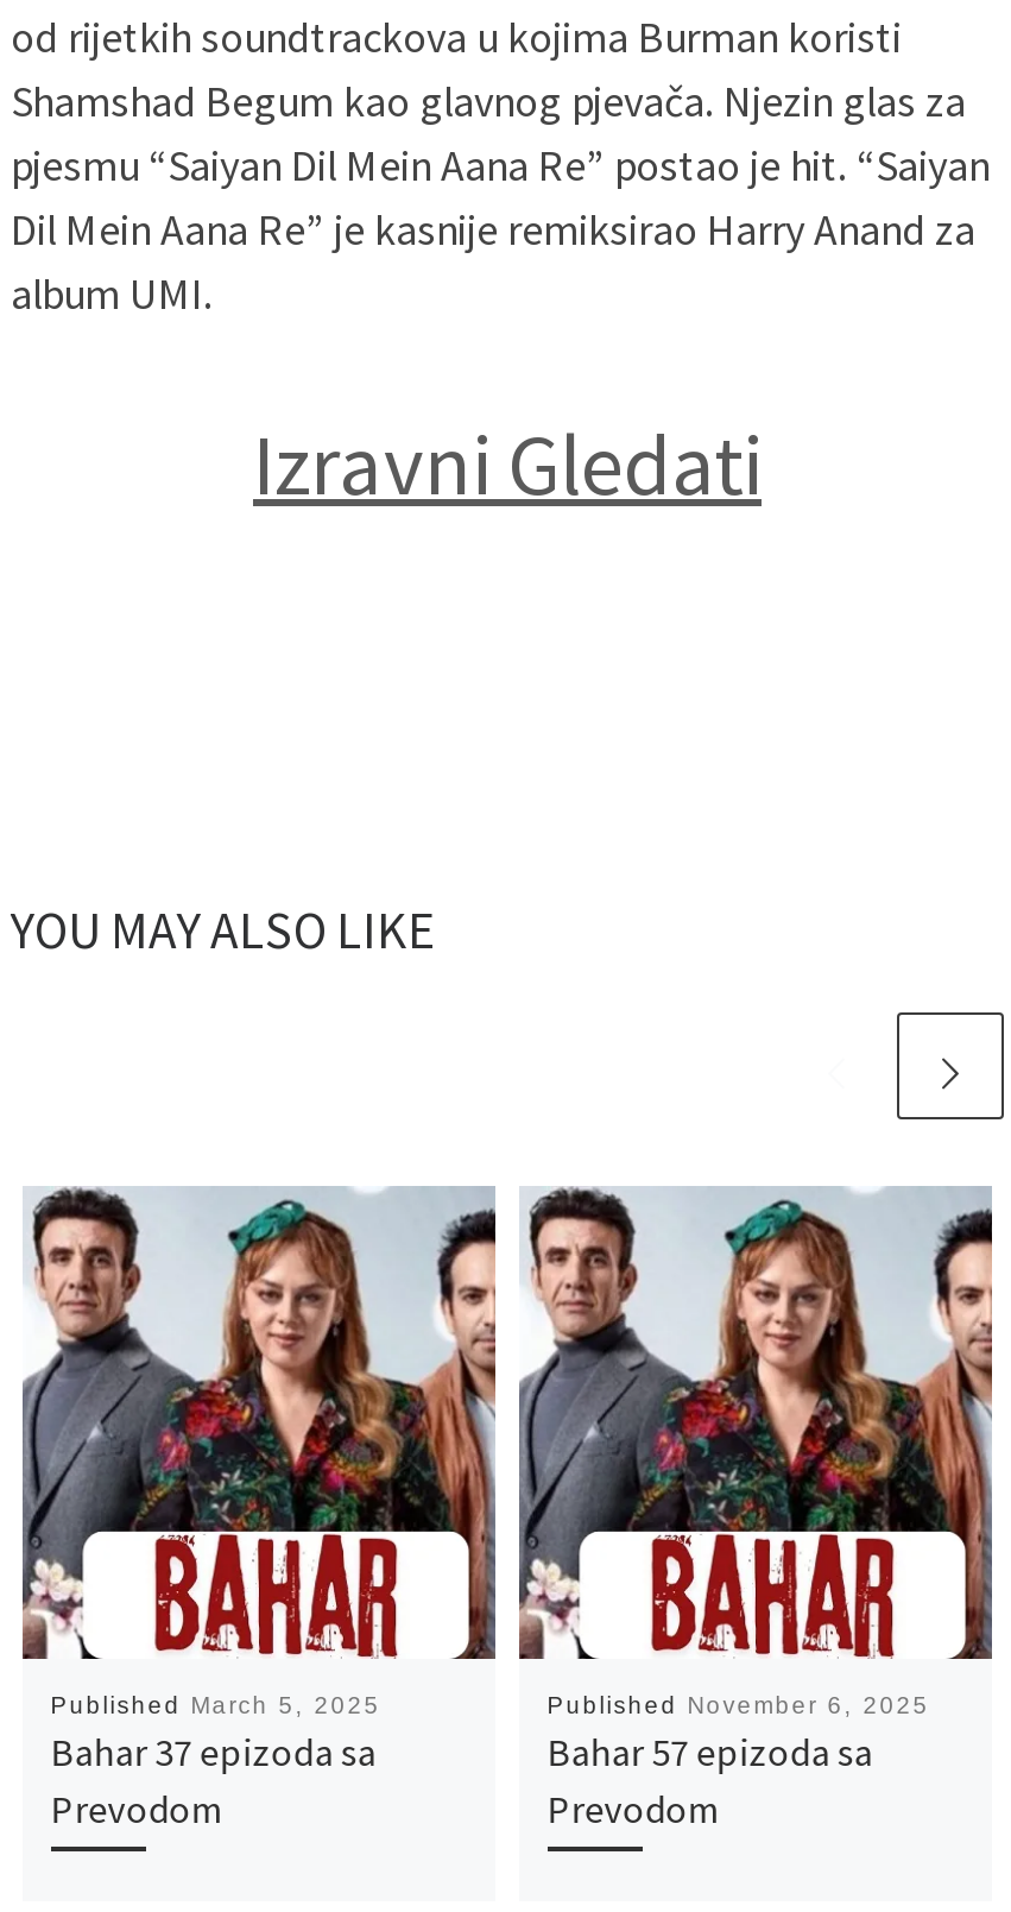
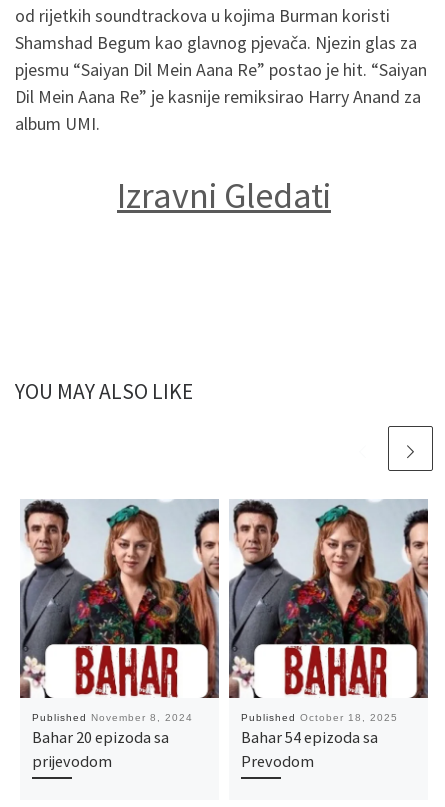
[50,1693,381,1833] Published March 5, 2025 | Bahar 37 epizoda sa | Prevodom -> [32,712,193,771] Published November 8, 2024 | Bahar 20 epizoda sa | prijevodom
[547,1693,930,1776] Published November 6, 2025 | Bahar 57 epizoda sa -> [241,712,398,747] Published October 18, 2025 | Bahar 54 epizoda sa

